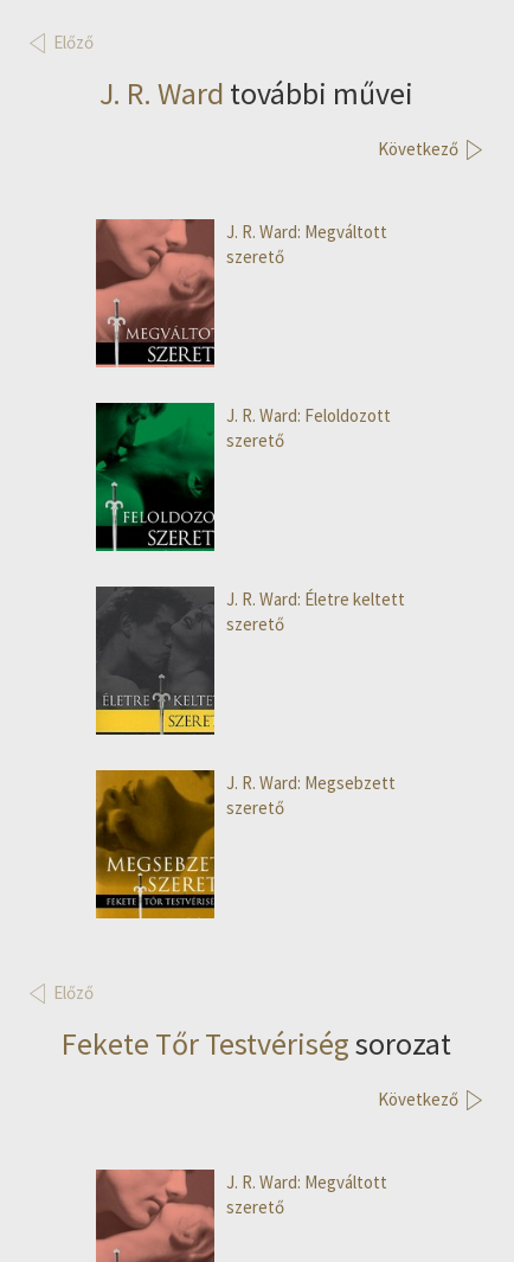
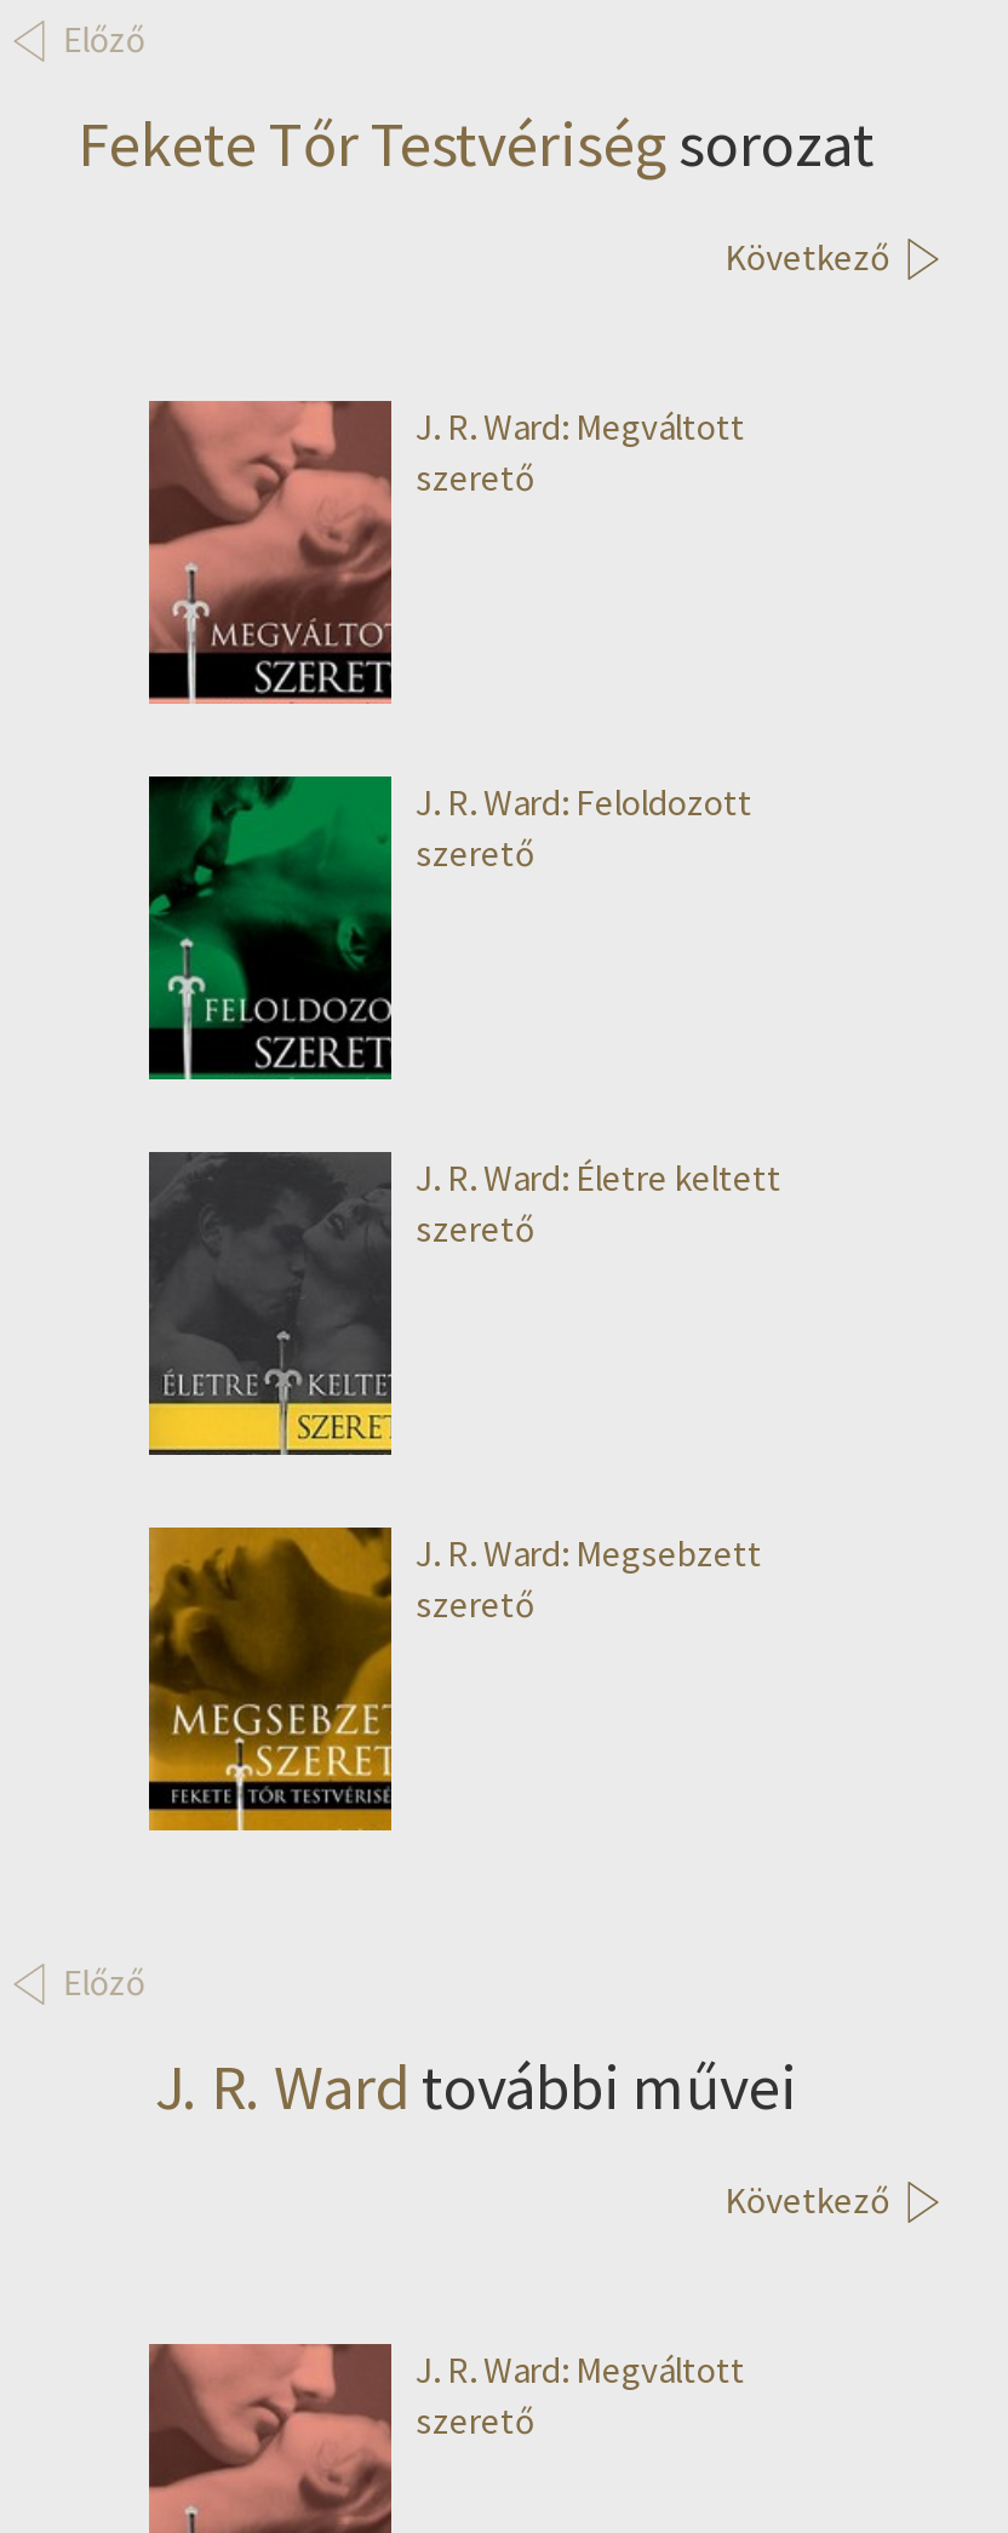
moved [99,73,413,113] -> [155,2046,797,2126]: J. R. Ward további művei
moved [61,1024,451,1063] -> [78,103,875,183]: Fekete Tőr Testvériség sorozat

